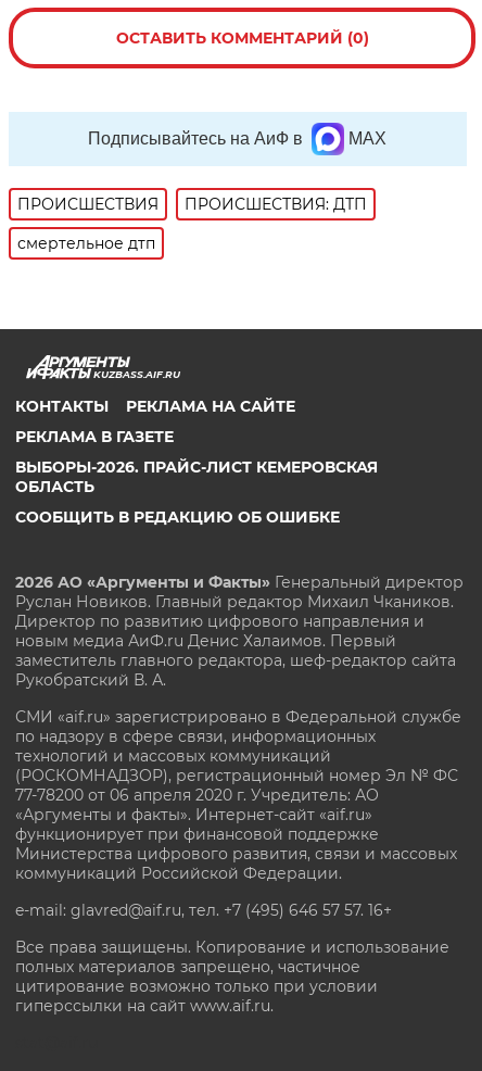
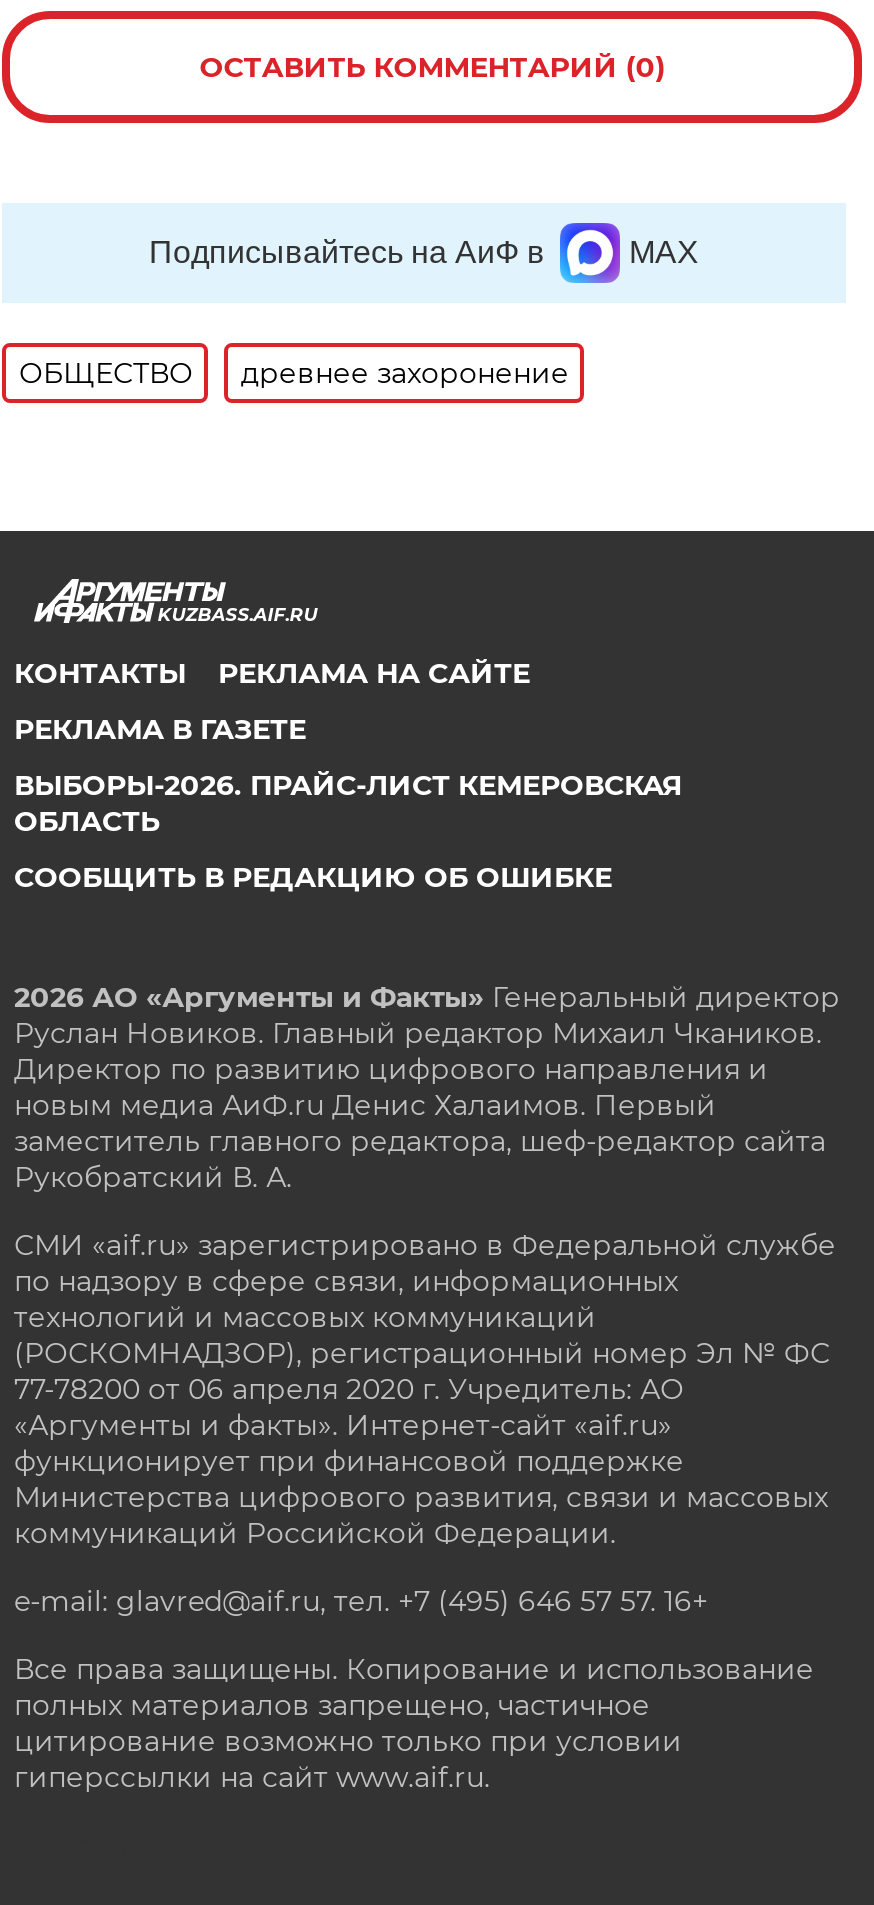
[18,194,367,253] ПРОИСШЕСТВИЯ | ПРОИСШЕСТВИЯ: ДТП | смертельное дтп -> [19,355,569,391] ОБЩЕСТВО | древнее захоронение

